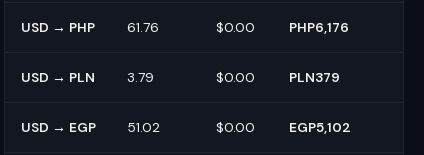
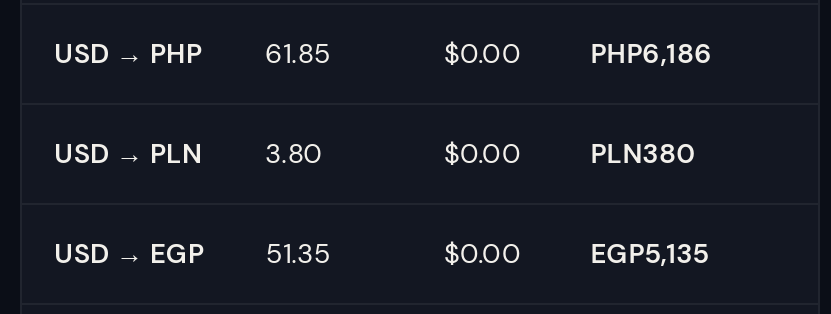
[127,19,159,36] 61.76 -> [265,37,331,71] 61.85
[289,19,349,36] PHP6,176 -> [591,37,713,71] PHP6,186
[127,69,154,86] 3.79 -> [265,137,323,171] 3.80
[289,69,340,86] PLN379 -> [591,137,697,171] PLN380
[127,119,160,136] 51.02 -> [265,237,331,271] 51.35
[289,119,351,136] EGP5,102 -> [591,237,709,271] EGP5,135

